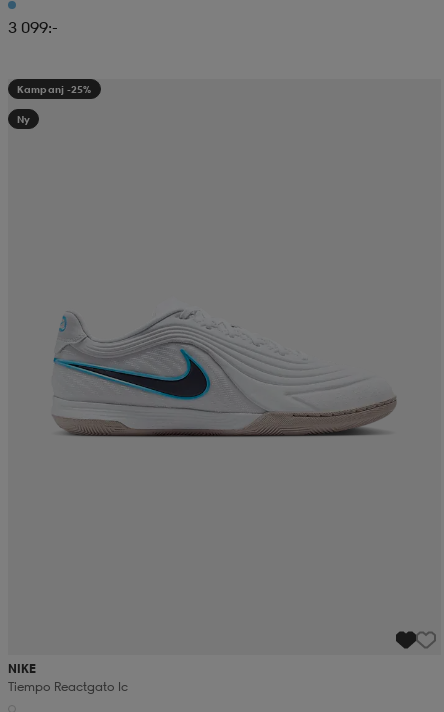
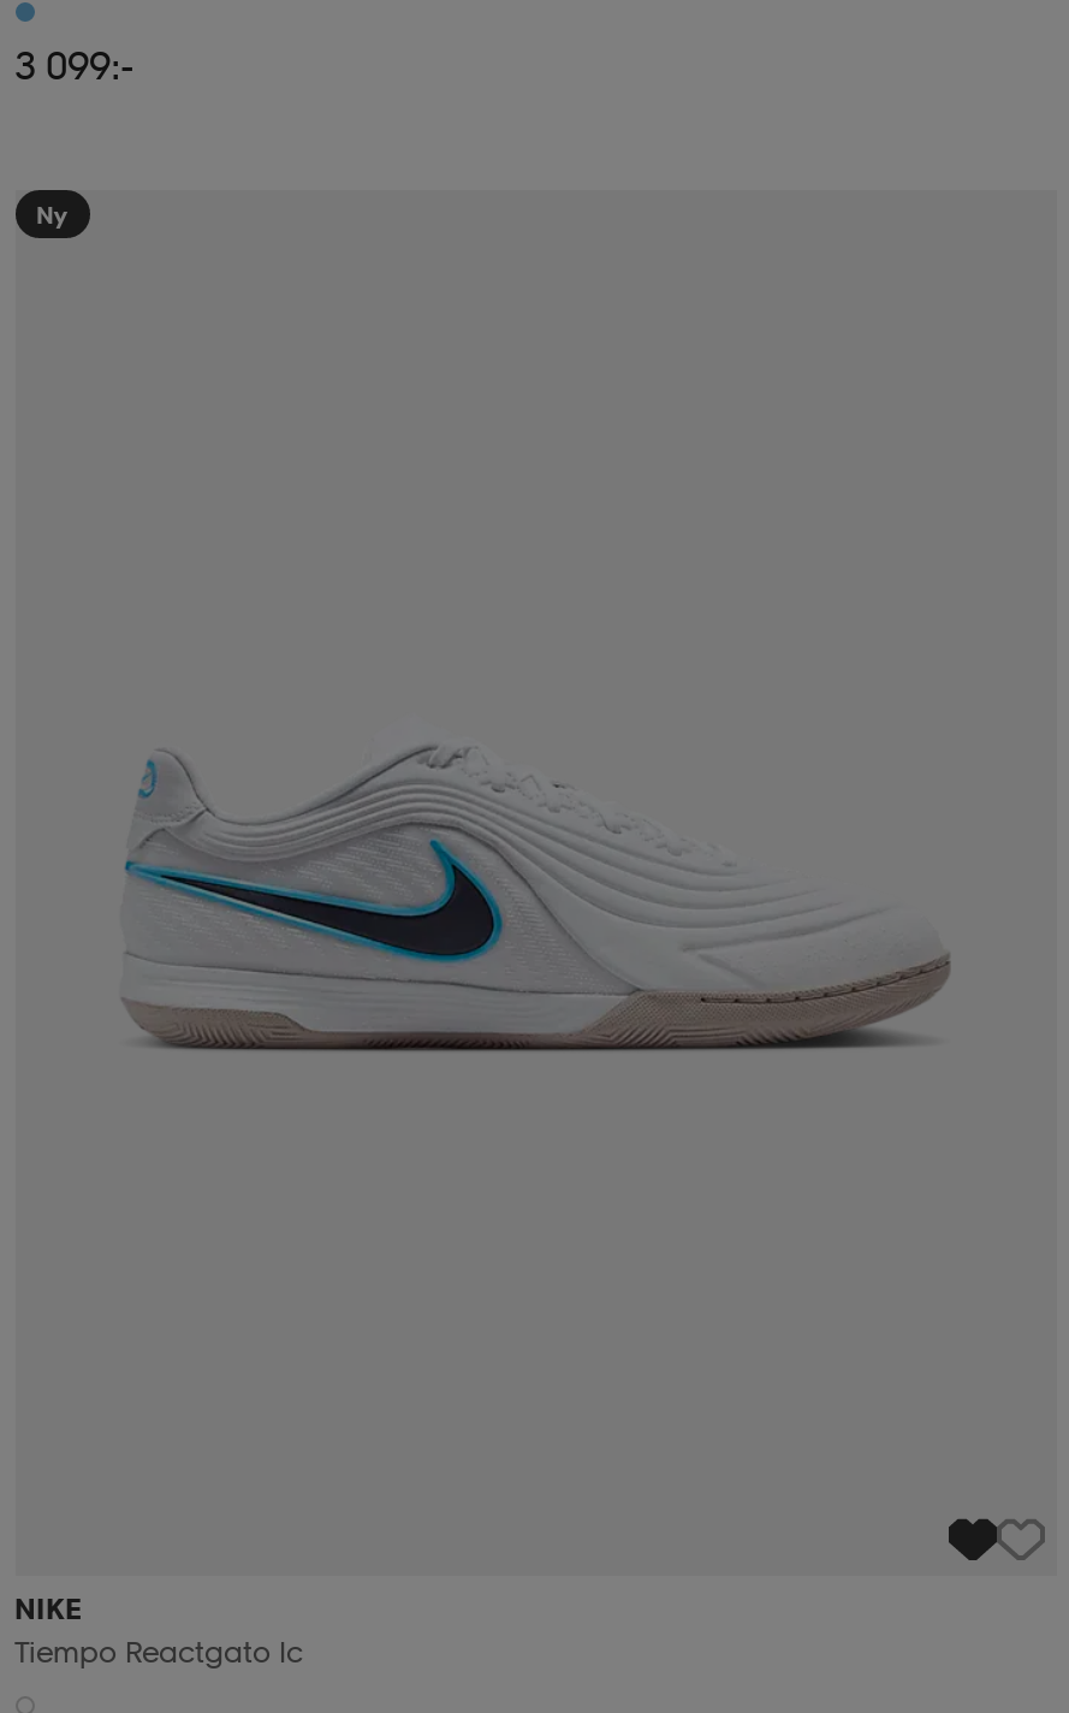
[16,83,91,95] Kampanj -25% -> none
moved [16,113,30,125] -> [36,199,69,228]: Ny

